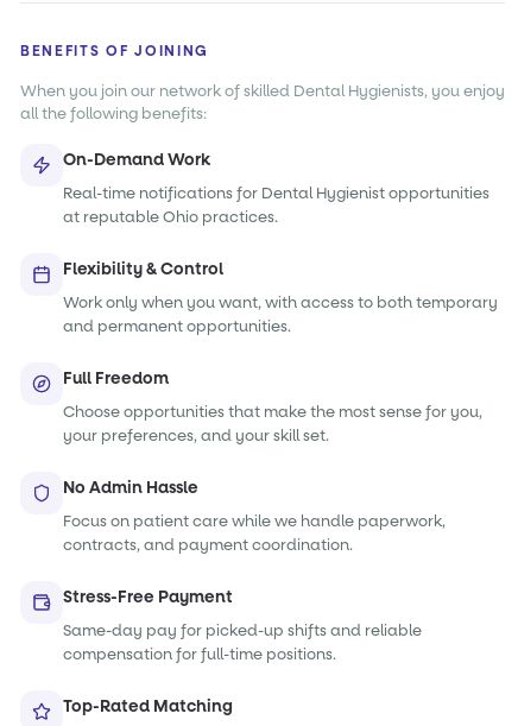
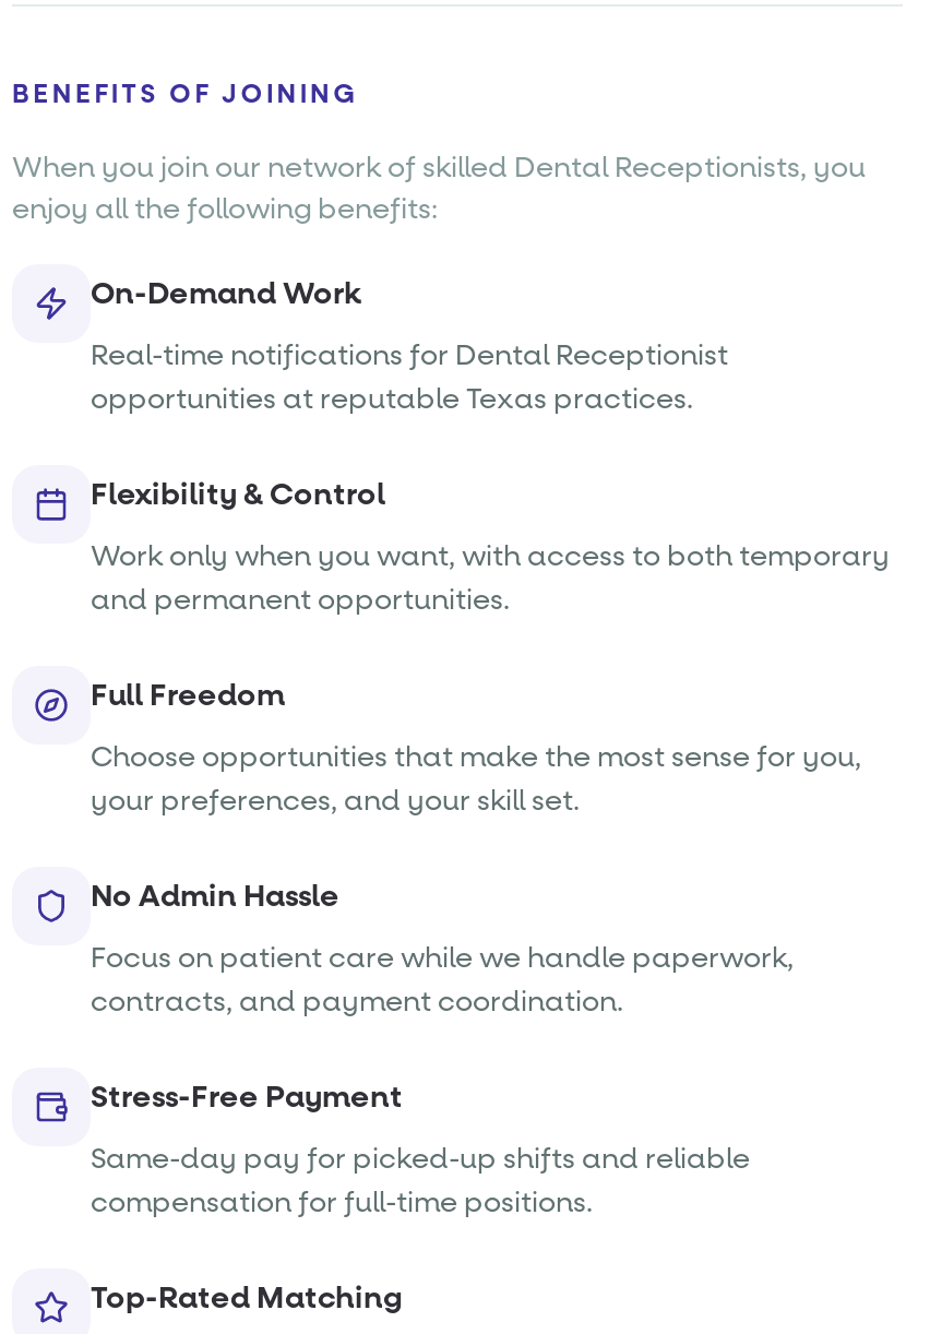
[20,81,505,124] When you join our network of skilled Dental Hygienists, you enjoy | all the following benefits: -> [12,148,866,227] When you join our network of skilled Dental Receptionists, you | enjoy all the following benefits:
[63,183,489,227] Real-time notifications for Dental Hygienist opportunities | at reputable Ohio practices. -> [91,336,728,417] Real-time notifications for Dental Receptionist | opportunities at reputable Texas practices.

